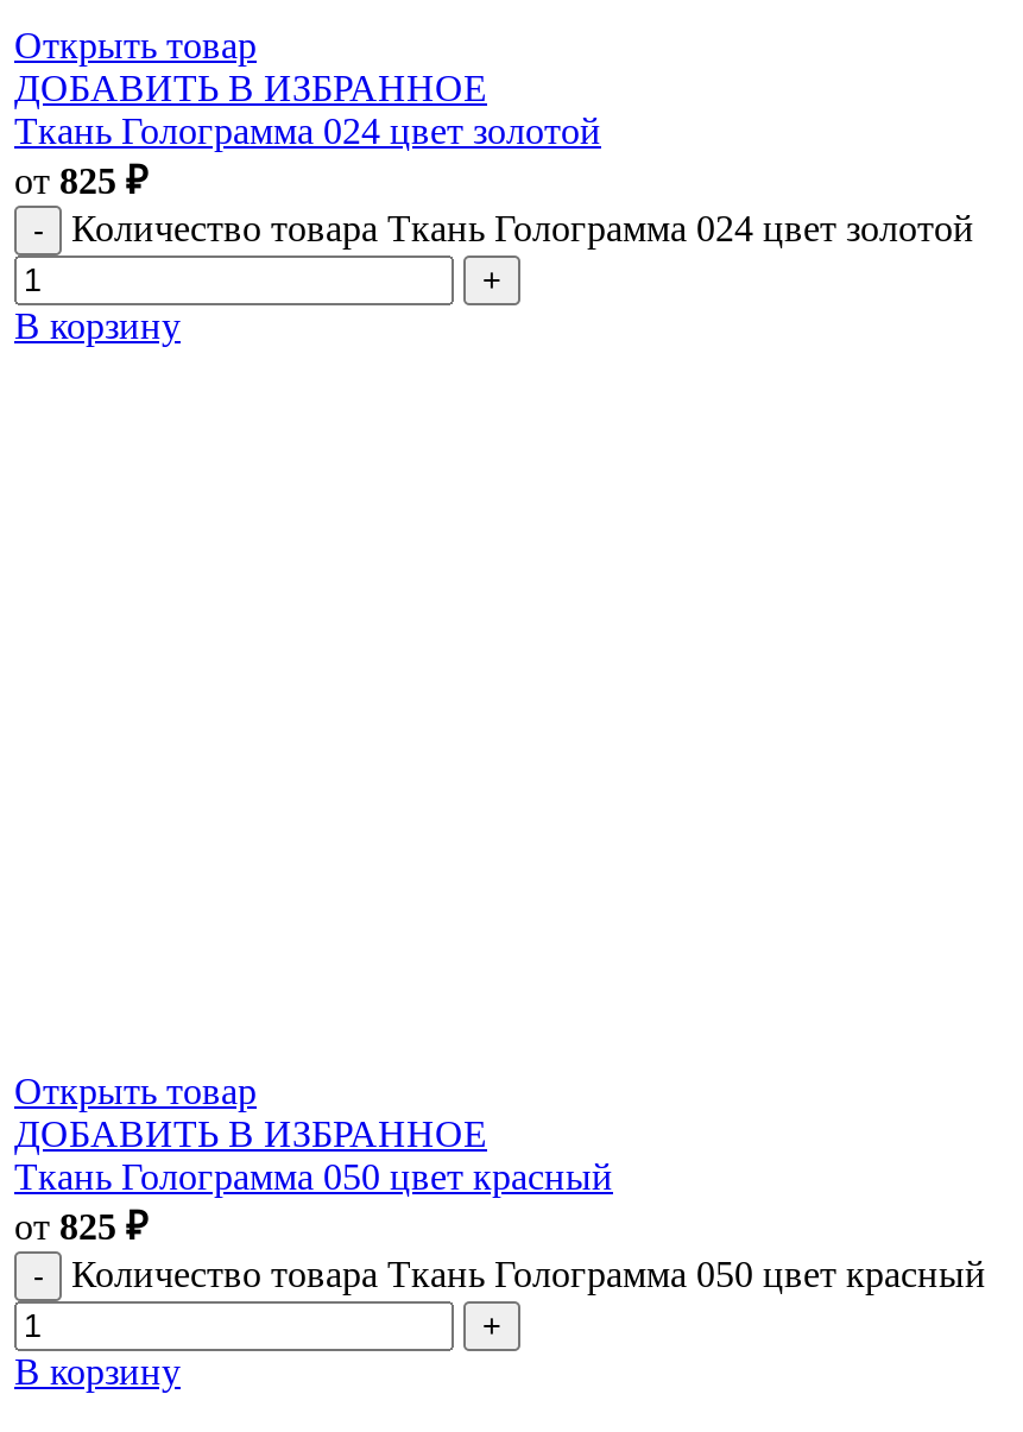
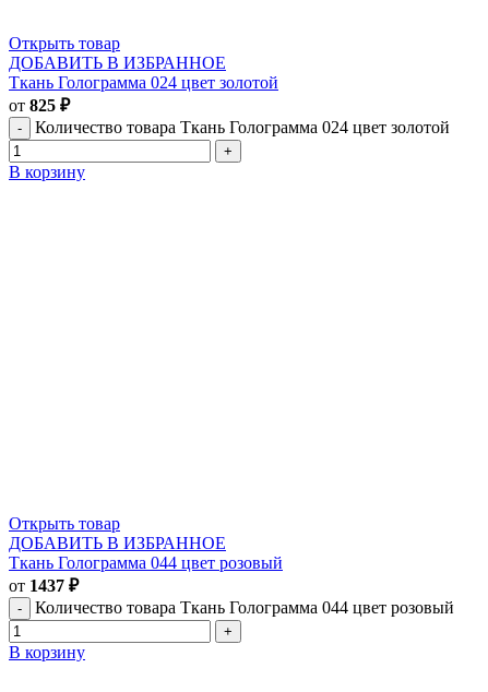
[14,1156,613,1196] Ткань Голограмма 050 цвет красный -> [9,553,283,572] Ткань Голограмма 044 цвет розовый
[14,1206,147,1246] от 825 ₽ -> [9,576,79,595] от 1437 ₽
[71,1253,986,1294] Количество товара Ткань Голограмма 050 цвет красный -> [35,598,454,616] Количество товара Ткань Голограмма 044 цвет розовый

